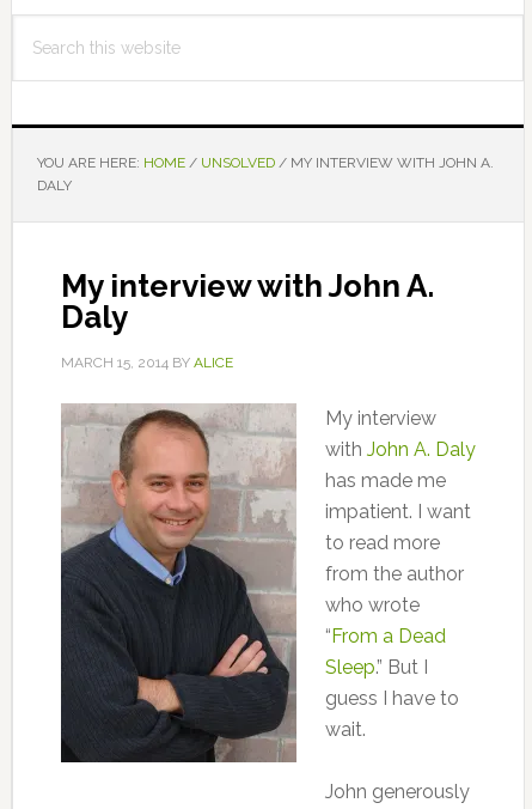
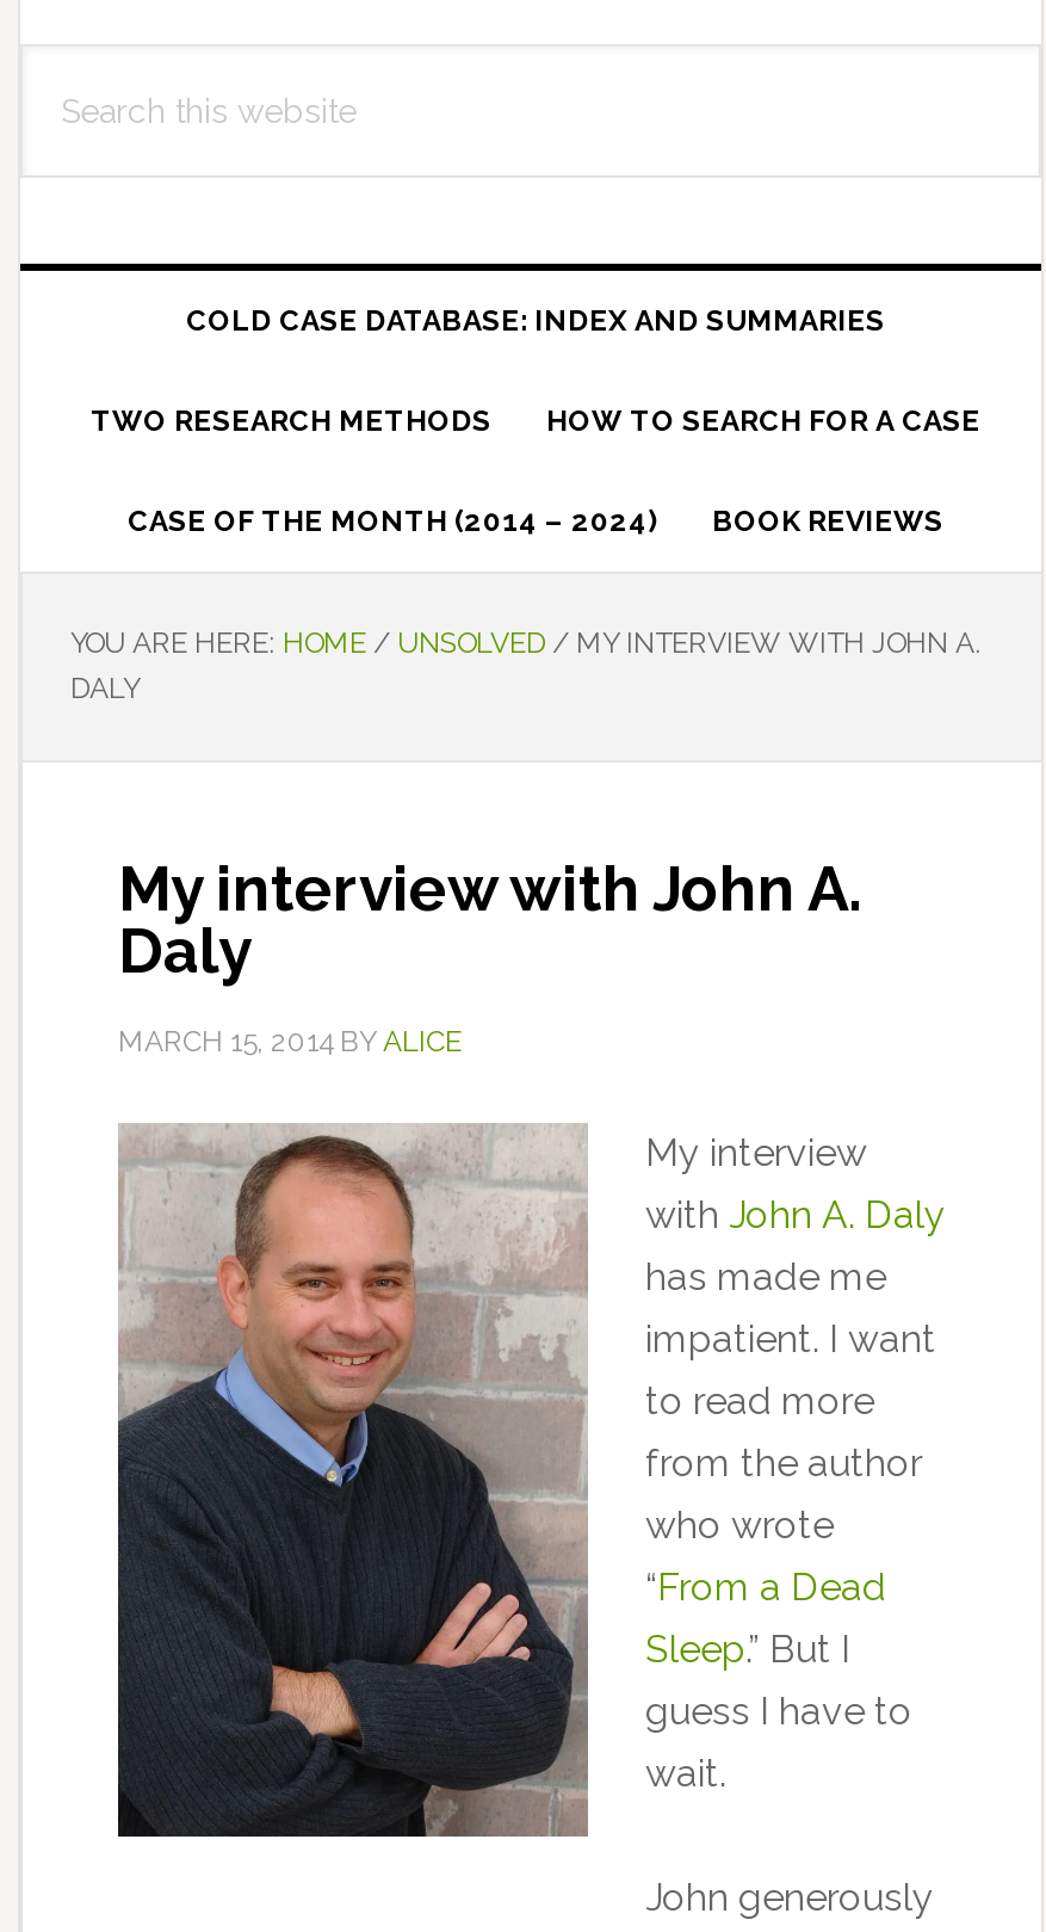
none -> [91,304,980,538] COLD CASE DATABASE: INDEX AND SUMMARIES | TWO RESEARCH METHODS | HOW TO SEARCH FOR A CASE | CASE OF THE MONTH (2014 – 2024) | BOOK REVIEWS

